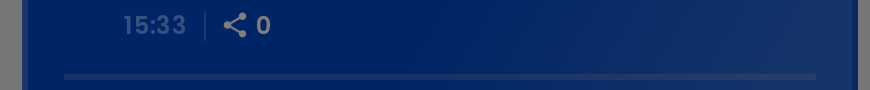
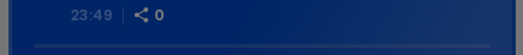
[124,8,272,42] 15:33 0 -> [70,5,164,25] 23:49 0

